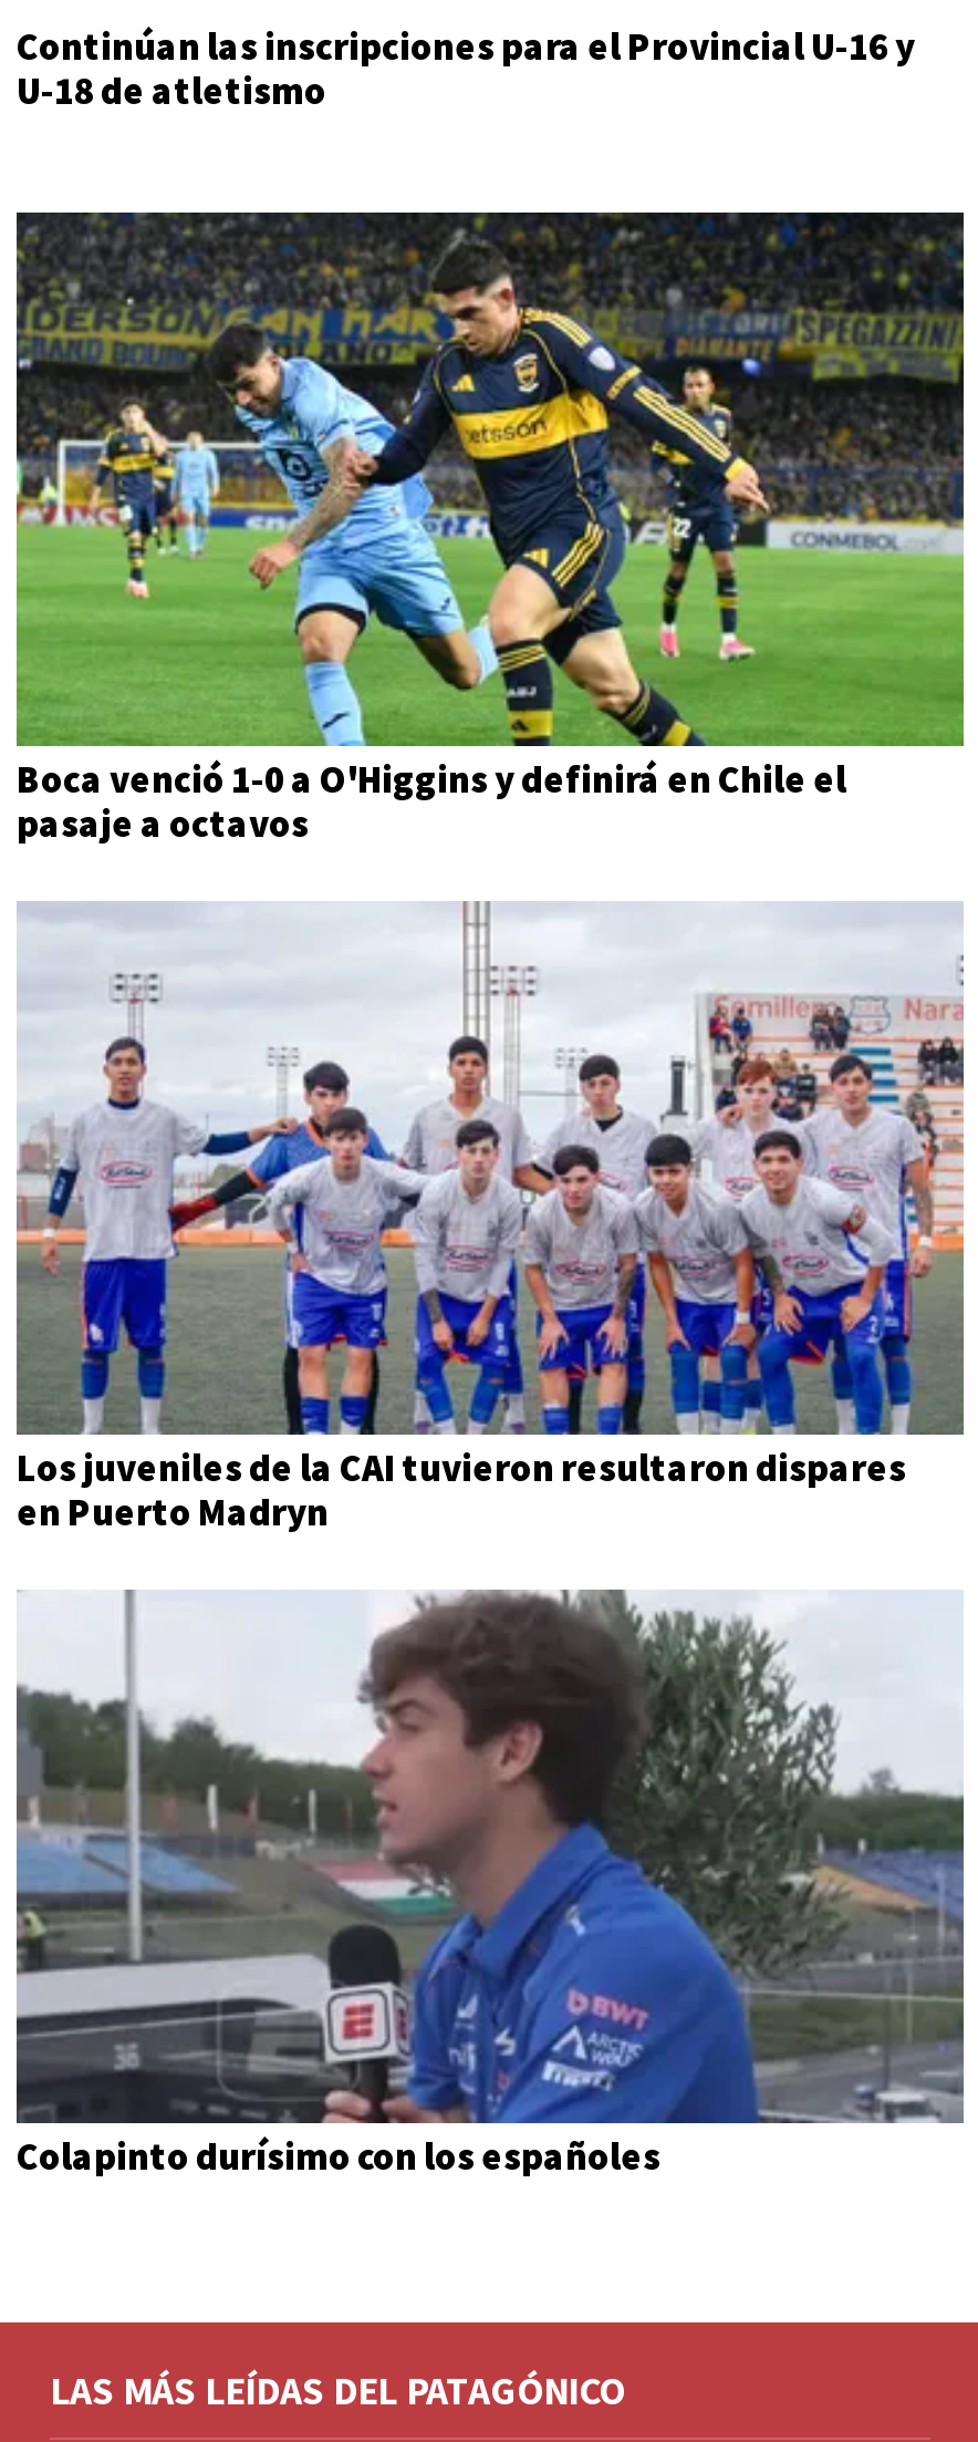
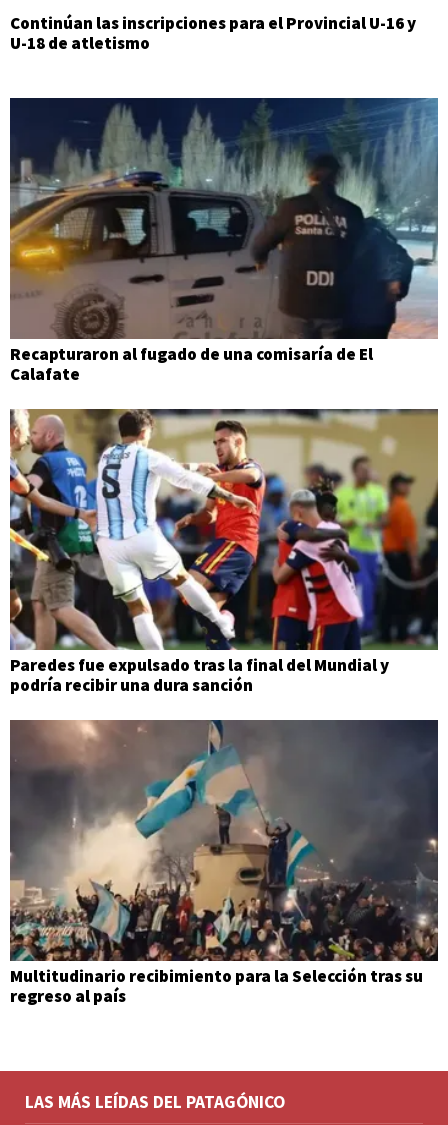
[17,210,966,848] [image] | Boca venció 1-0 a O'Higgins y definirá en Chile el | pasaje a octavos -> [10,97,439,385] [image] | Recapturaron al fugado de una comisaría de El | Calafate
[14,901,966,1536] [image] | Los juveniles de la CAI tuvieron resultaron dispares | en Puerto Madryn -> [9,408,439,696] [image] | Paredes fue expulsado tras la final del Mundial y | podría recibir una dura sanción
[17,1590,966,2180] [image] | Colapinto durísimo con los españoles -> [9,719,439,1007] [image] | Multitudinario recibimiento para la Selección tras su | regreso al país

